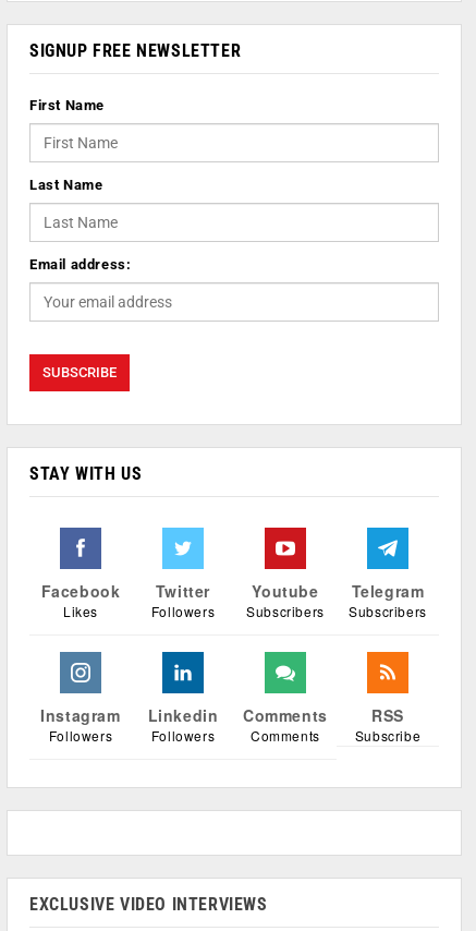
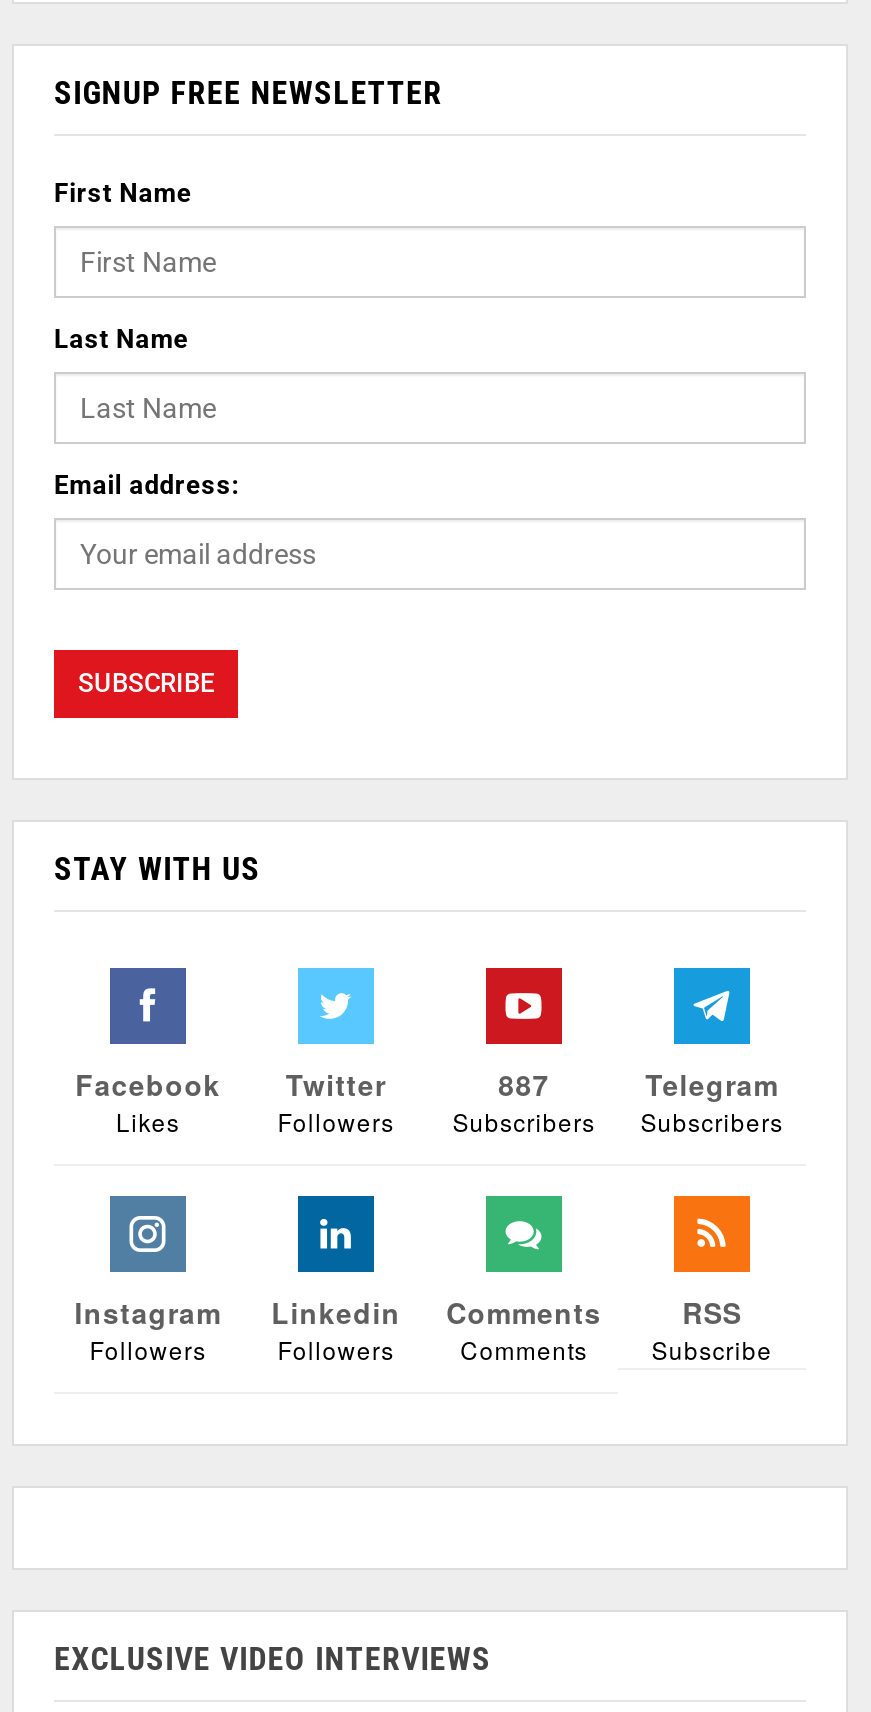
[252,580,319,602] Youtube -> [498,1064,550,1104] 887

